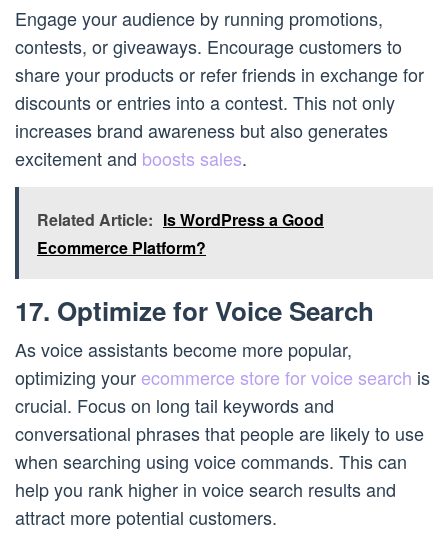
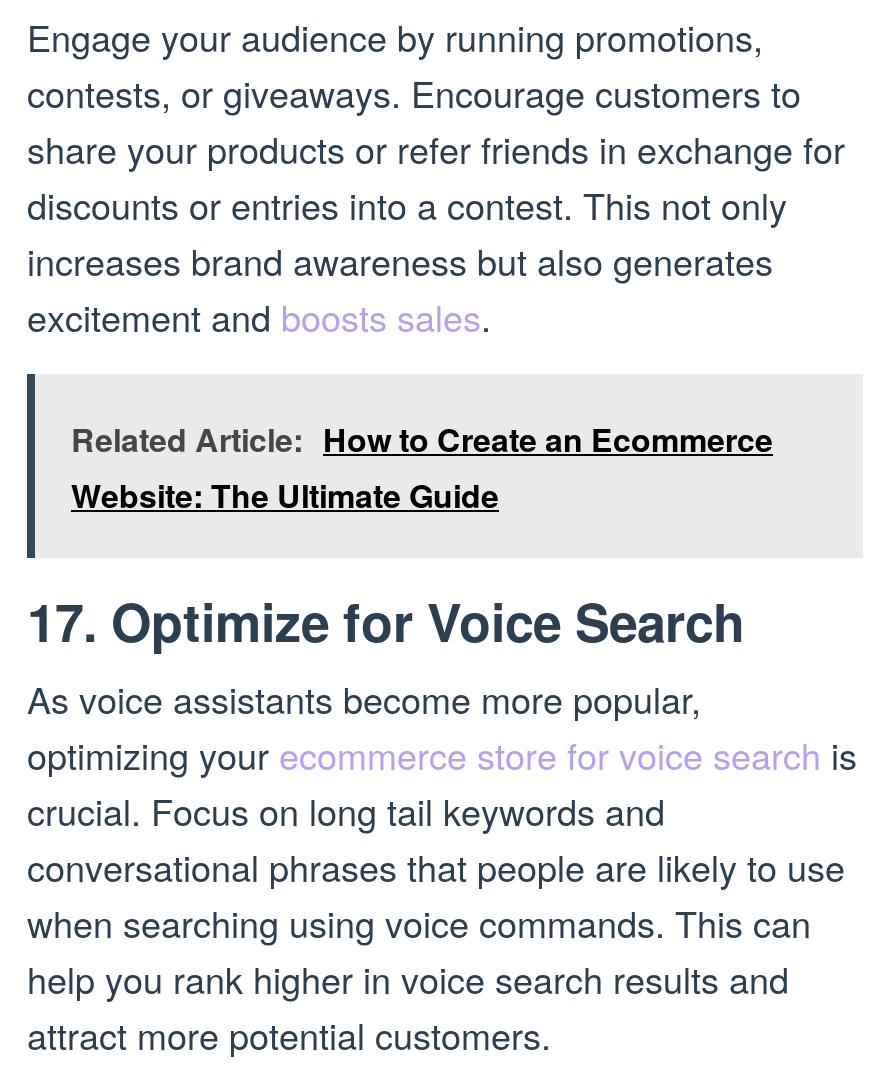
[37,208,324,259] Related Article: Is WordPress a Good | Ecommerce Platform? -> [71,416,773,518] Related Article: How to Create an Ecommerce | Website: The Ultimate Guide

